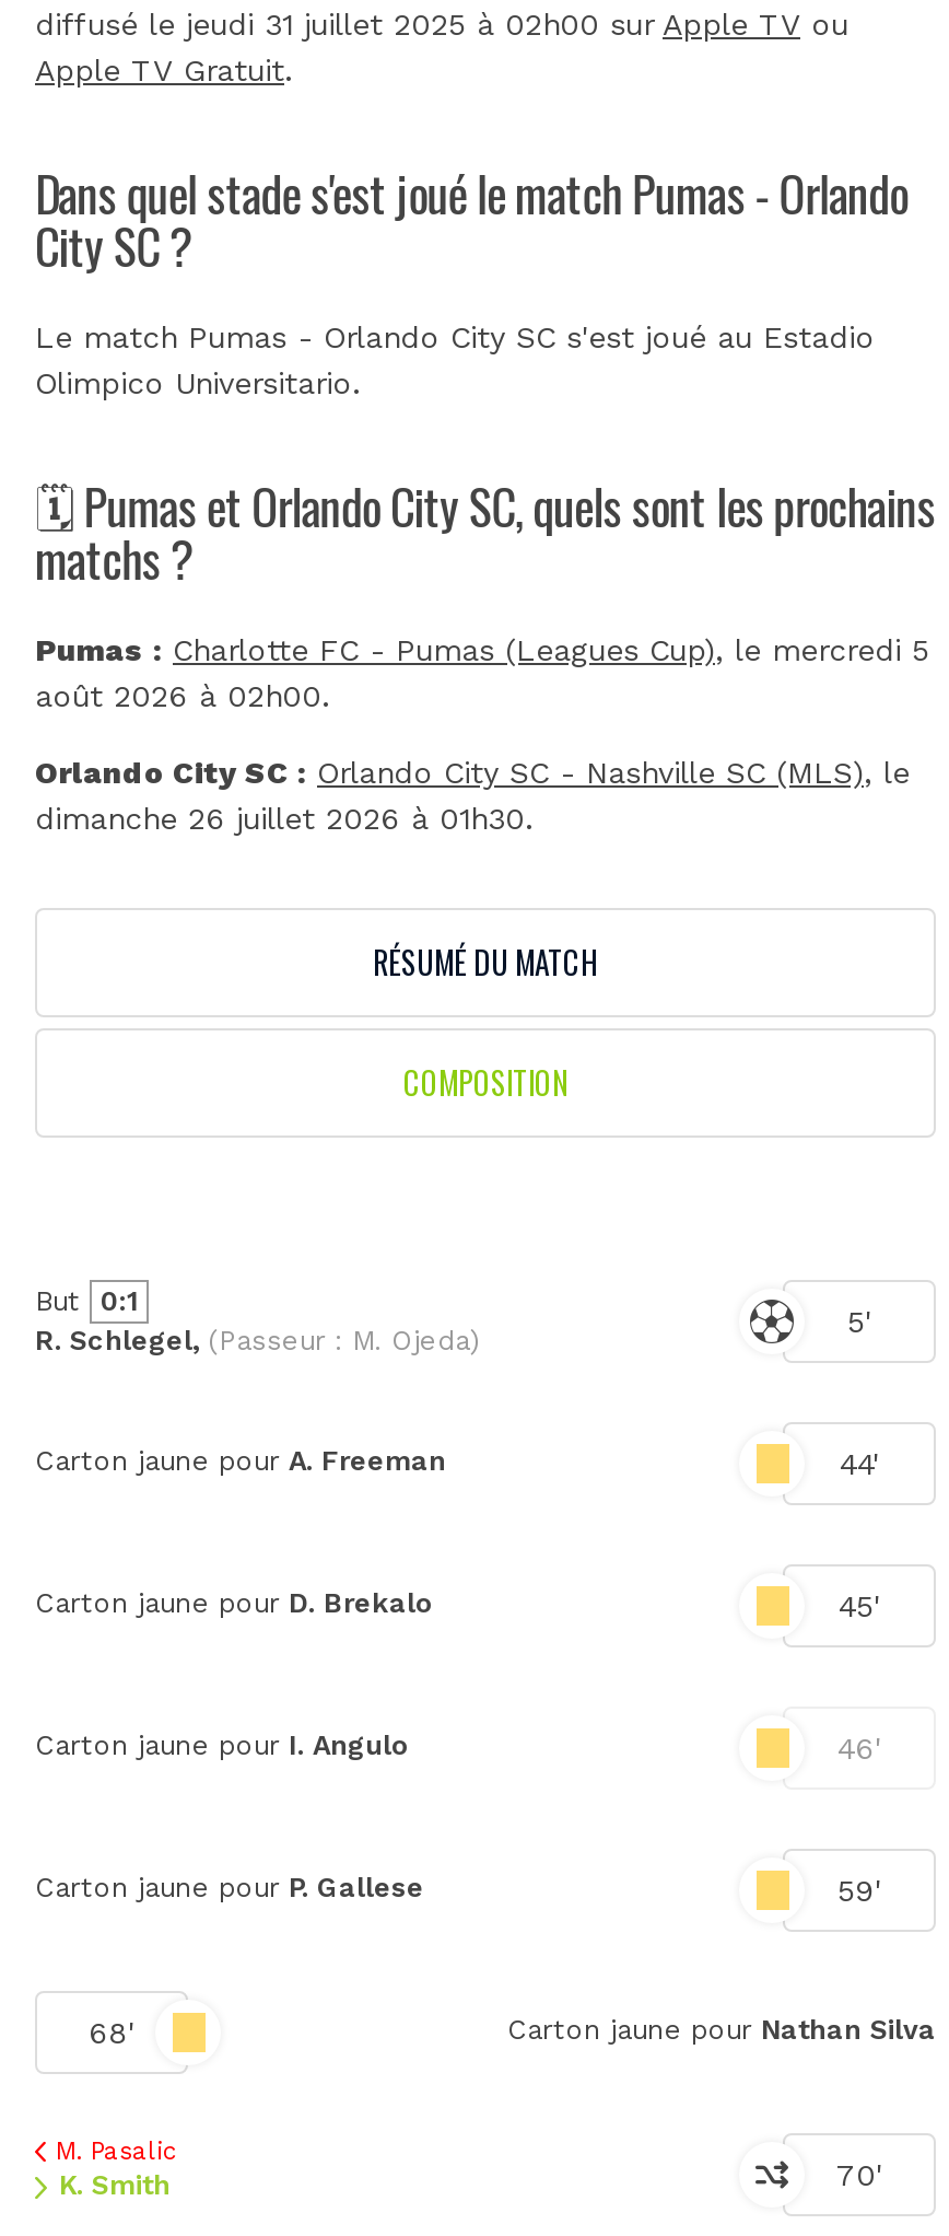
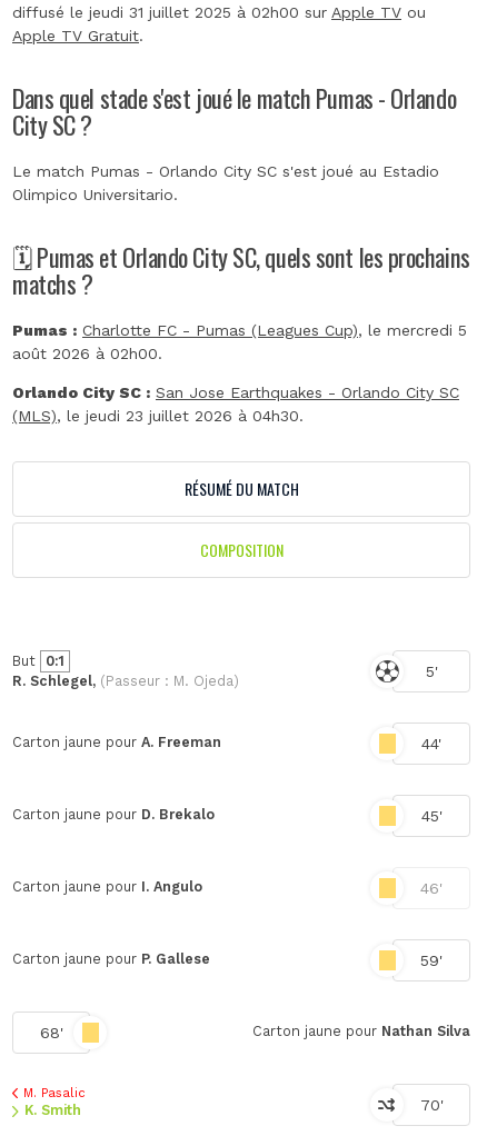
[35,755,910,836] Orlando City SC : Orlando City SC - Nashville SC (MLS), le | dimanche 26 juillet 2026 à 01h30. -> [12,384,459,425] Orlando City SC : San Jose Earthquakes - Orlando City SC | (MLS), le jeudi 23 juillet 2026 à 04h30.

